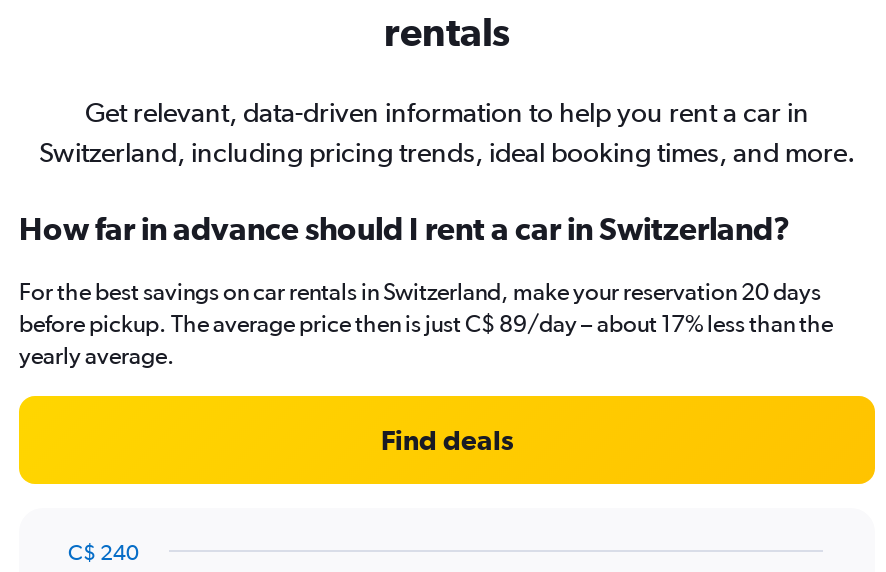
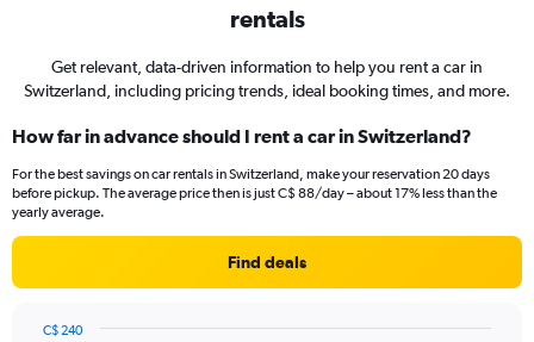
[19,310,833,338] before pickup. The average price then is just C$ 89/day – about 17% less than the -> [12,185,497,201] before pickup. The average price then is just C$ 88/day – about 17% less than the

